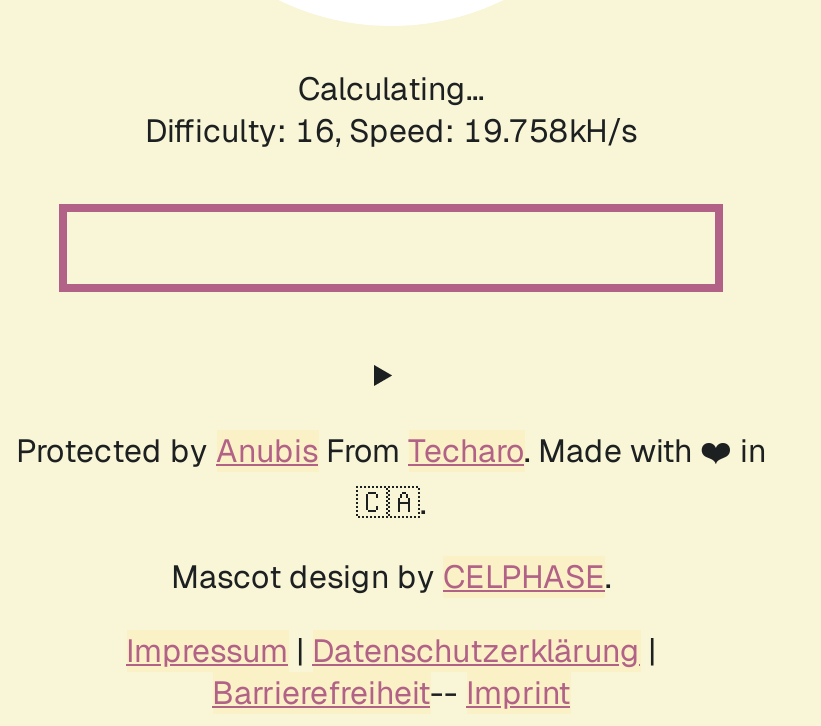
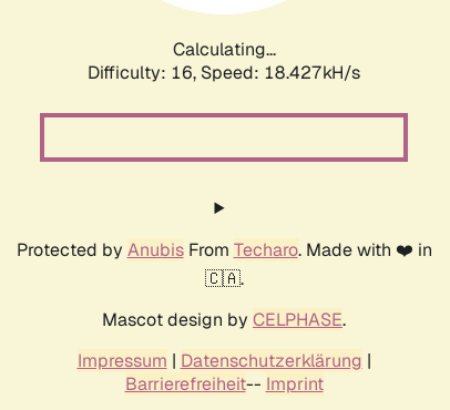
[145,110,637,152] Difficulty: 16, Speed: 19.758kH/s -> [88,61,360,84] Difficulty: 16, Speed: 18.427kH/s

